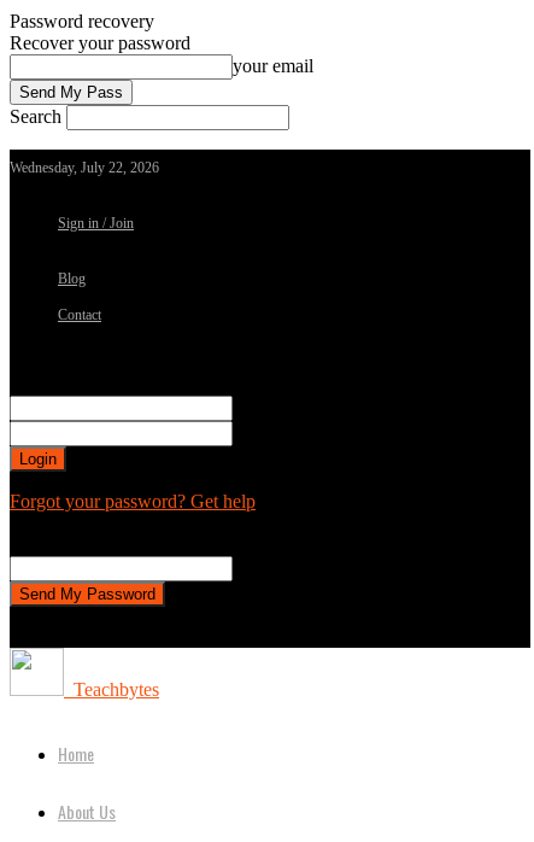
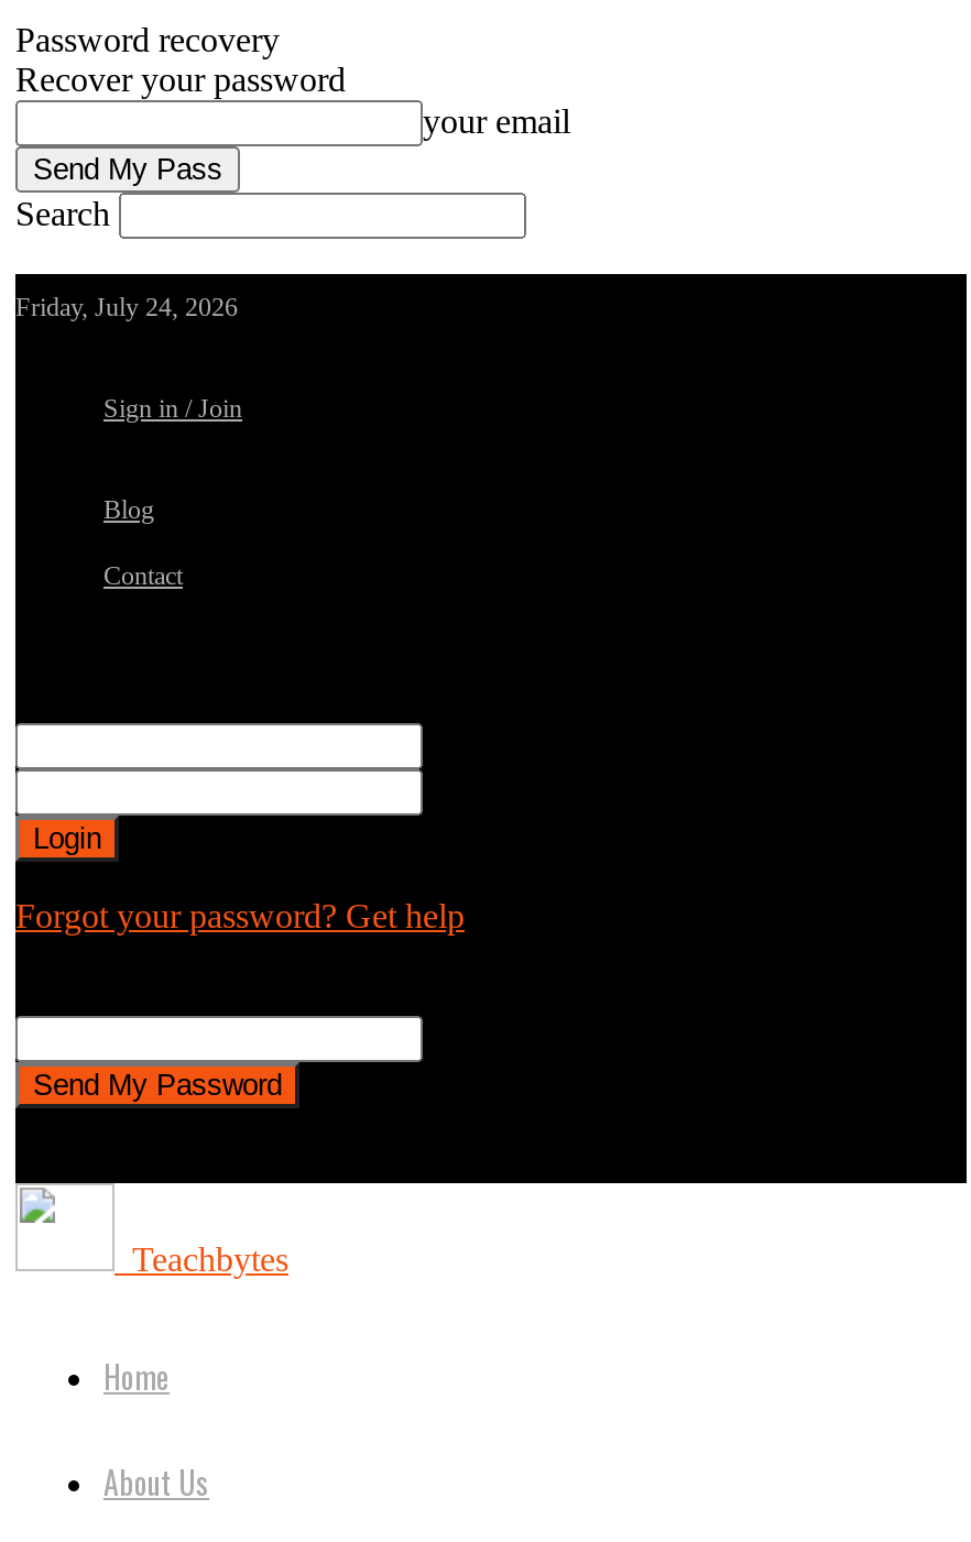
[10,159,159,176] Wednesday, July 22, 2026 -> [15,292,238,322] Friday, July 24, 2026

